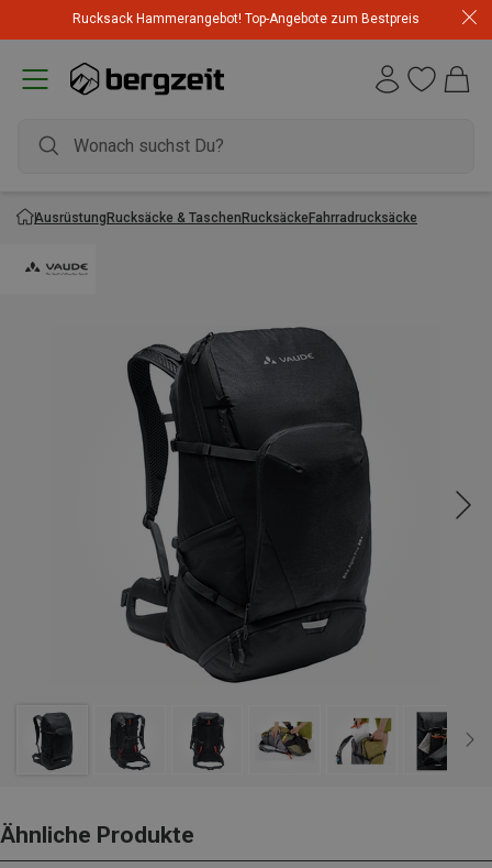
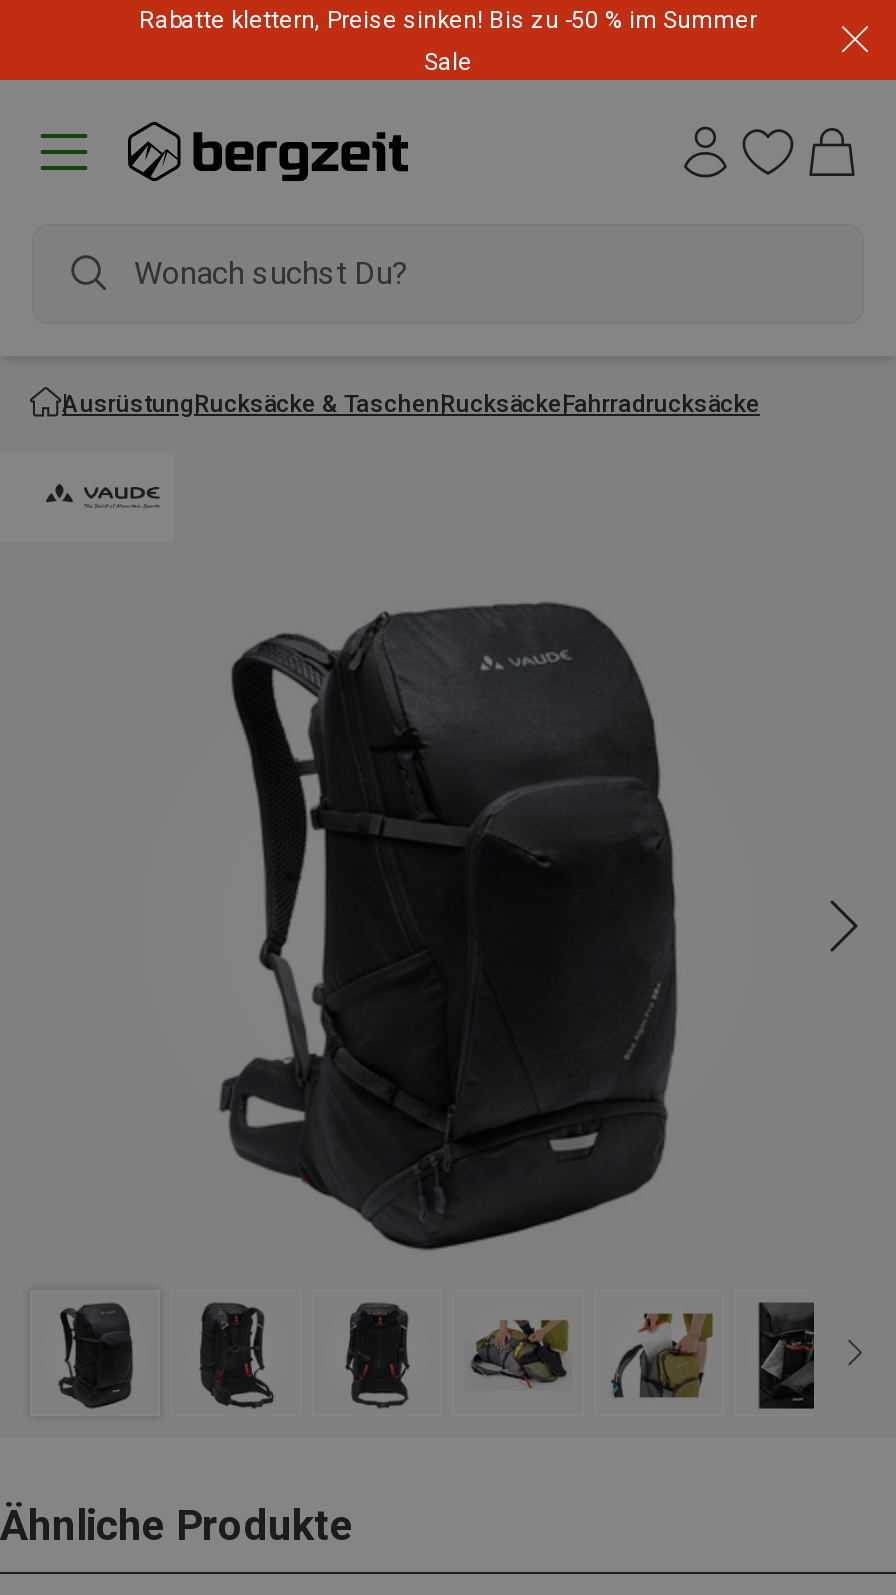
[72,10,420,26] Rucksack Hammerangebot! Top-Angebote zum Bestpreis -> [139,6,757,76] Rabatte klettern, Preise sinken! Bis zu -50 % im Summer | Sale

